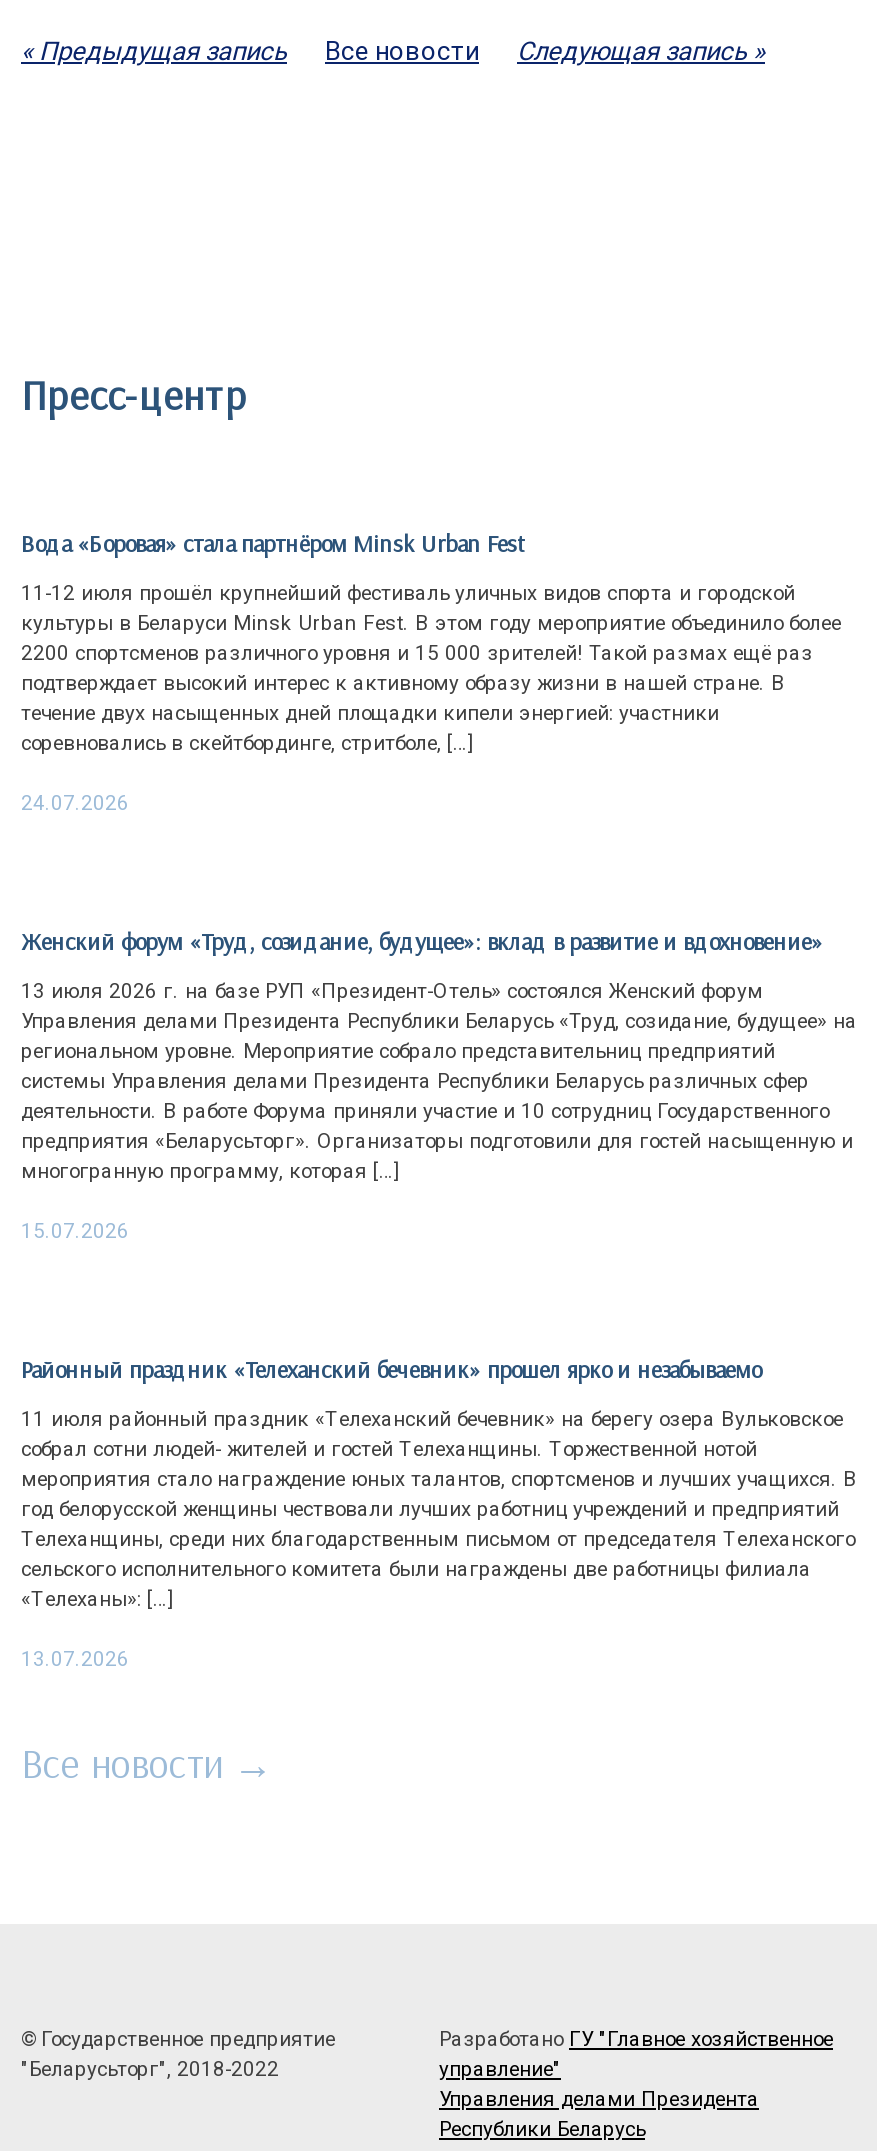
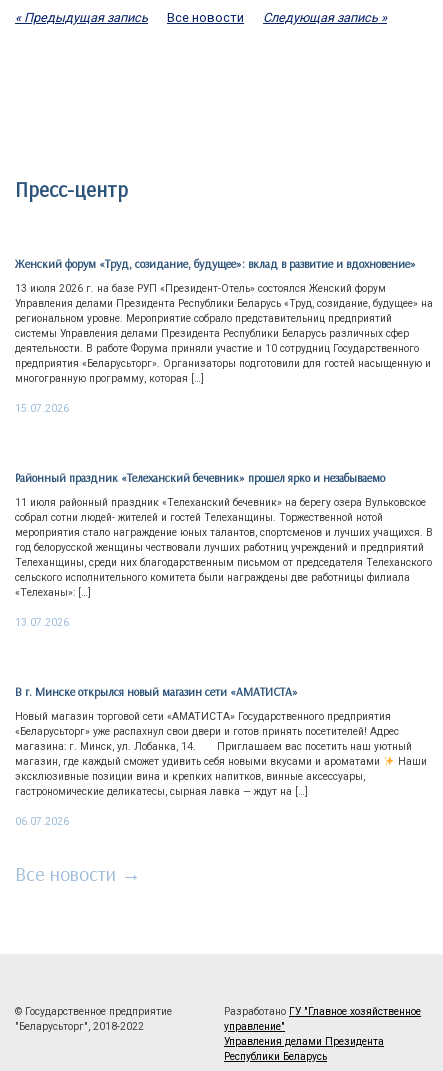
[21,528,841,816] Вода «Боровая» стала партнёром Minsk Urban Fest | 11-12 июля прошёл крупнейший фестиваль уличных видов спорта и городской | культуры в Беларуси Minsk Urban Fest. В этом году мероприятие объединило более | 2200 спортсменов различного уровня и 15 000 зрителей! Такой размах ещё раз | подтверждает высокий интерес к активному образу жизни в нашей стране. В | течение двух насыщенных дней площадки кипели энергией: участники | соревновались в скейтбординге, стритболе, […] | 24.07.2026 -> none
moved [21,926,857,1672] -> [15,256,433,629]: Женский форум «Труд, созидание, будущее»: вклад в развитие и вдохновение» | 13 июля 2026 г. на базе РУП «Президент-Отель» состоялся Женский форум | Управления делами Президента Республики Беларусь «Труд, созидание, будущее» на | ... | «Телеханы»: […] | 13.07.2026
none -> [15,684,427,828] В г. Минске открылся новый магазин сети «АМАТИСТА» | Новый магазин торговой сети «АМАТИСТА» Государственного предприятия | «Беларусьторг» уже распахнул свои двери и готов принять посетителей! Адрес | магазина: г. Минск, ул. Лобанка, 14. Приглашаем вас посетить наш уютный | магазин, где каждый сможет удивить себя новыми вкусами и ароматами | Наши | эксклюзивные позиции вина и крепких напитков, винные аксессуары, | гастрономические деликатесы, сырная лавка — ждут на […] | 06.07.2026

